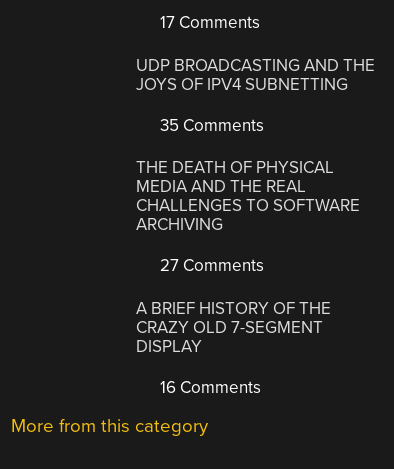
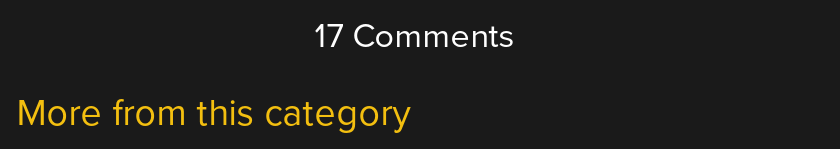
[136,55,375,398] UDP BROADCASTING AND THE | JOYS OF IPV4 SUBNETTING | 35 Comments | THE DEATH OF PHYSICAL | MEDIA AND THE REAL | CHALLENGES TO SOFTWARE | ARCHIVING | 27 Comments | A BRIEF HISTORY OF THE | CRAZY OLD 7-SEGMENT | DISPLAY | 16 Comments -> none

